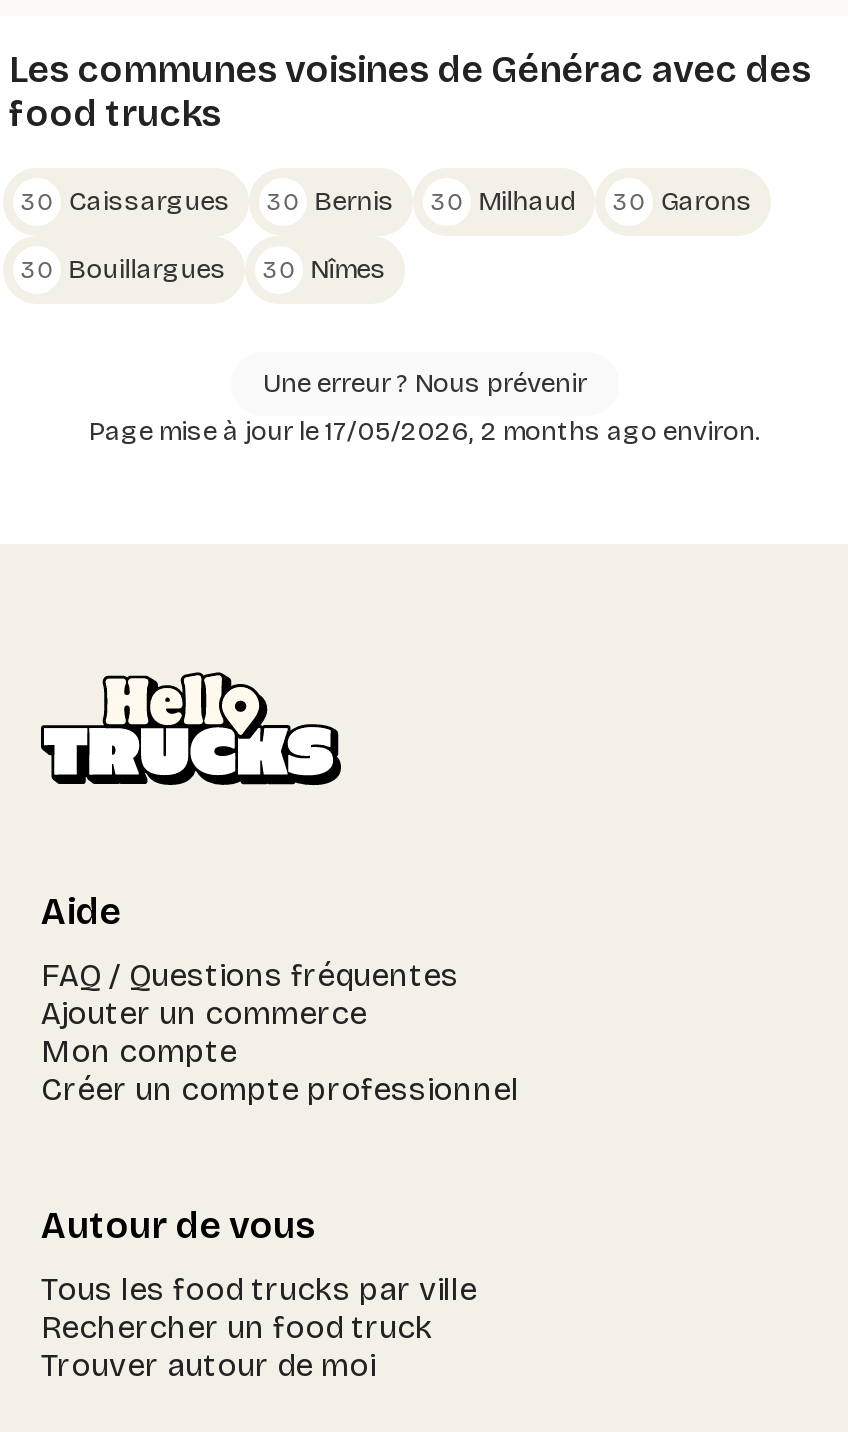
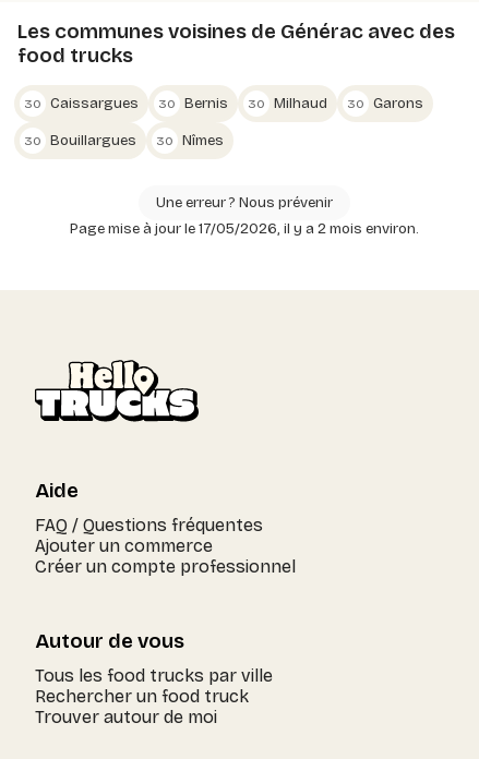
[89,416,761,448] Page mise à jour le 17/05/2026, 2 months ago environ. -> [70,220,419,238] Page mise à jour le 17/05/2026, il y a 2 mois environ.
[41,1032,237,1070] Mon compte -> none

